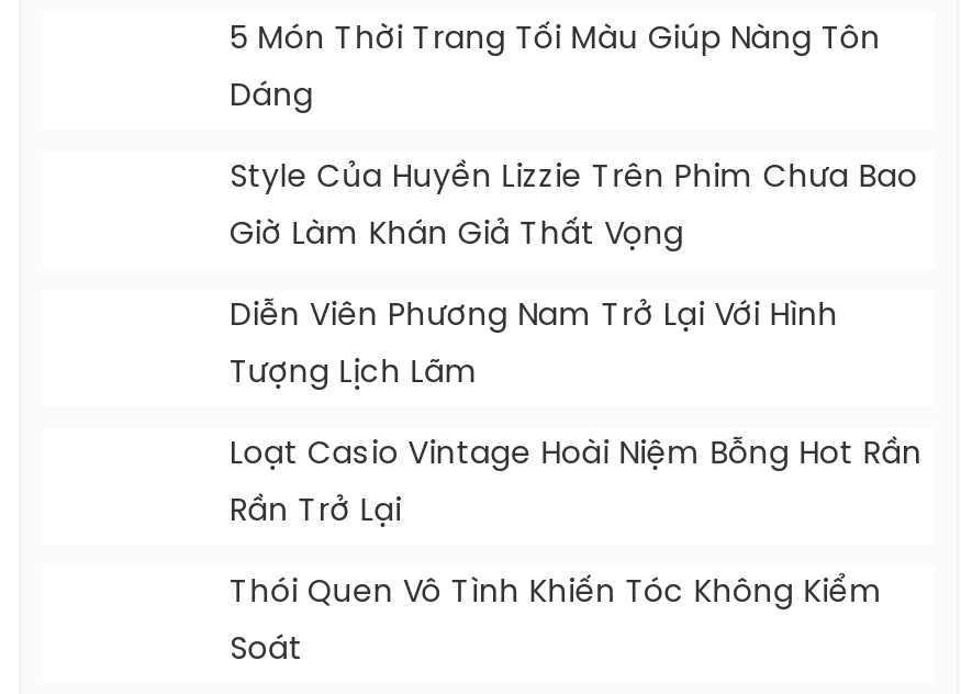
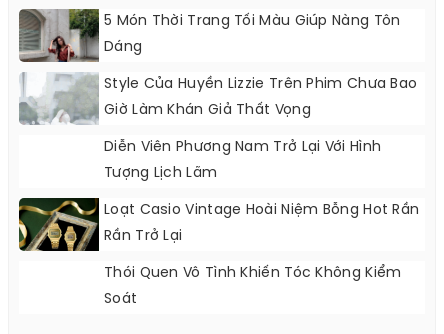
none -> [18,8,100,63] [image]
none -> [18,72,100,126] [image]
none -> [18,197,100,252] [image]

